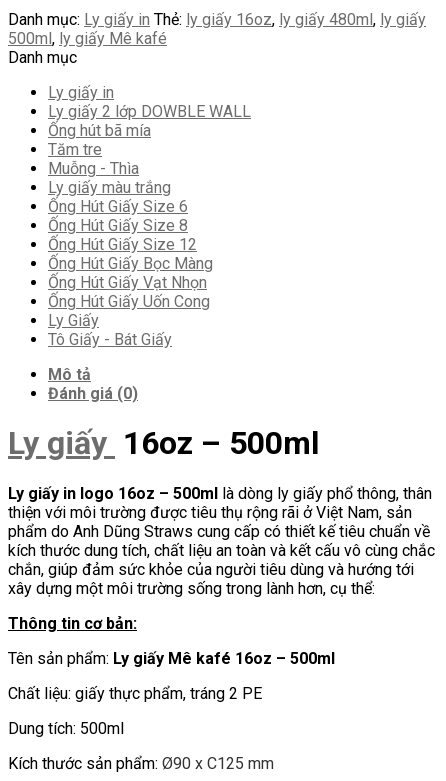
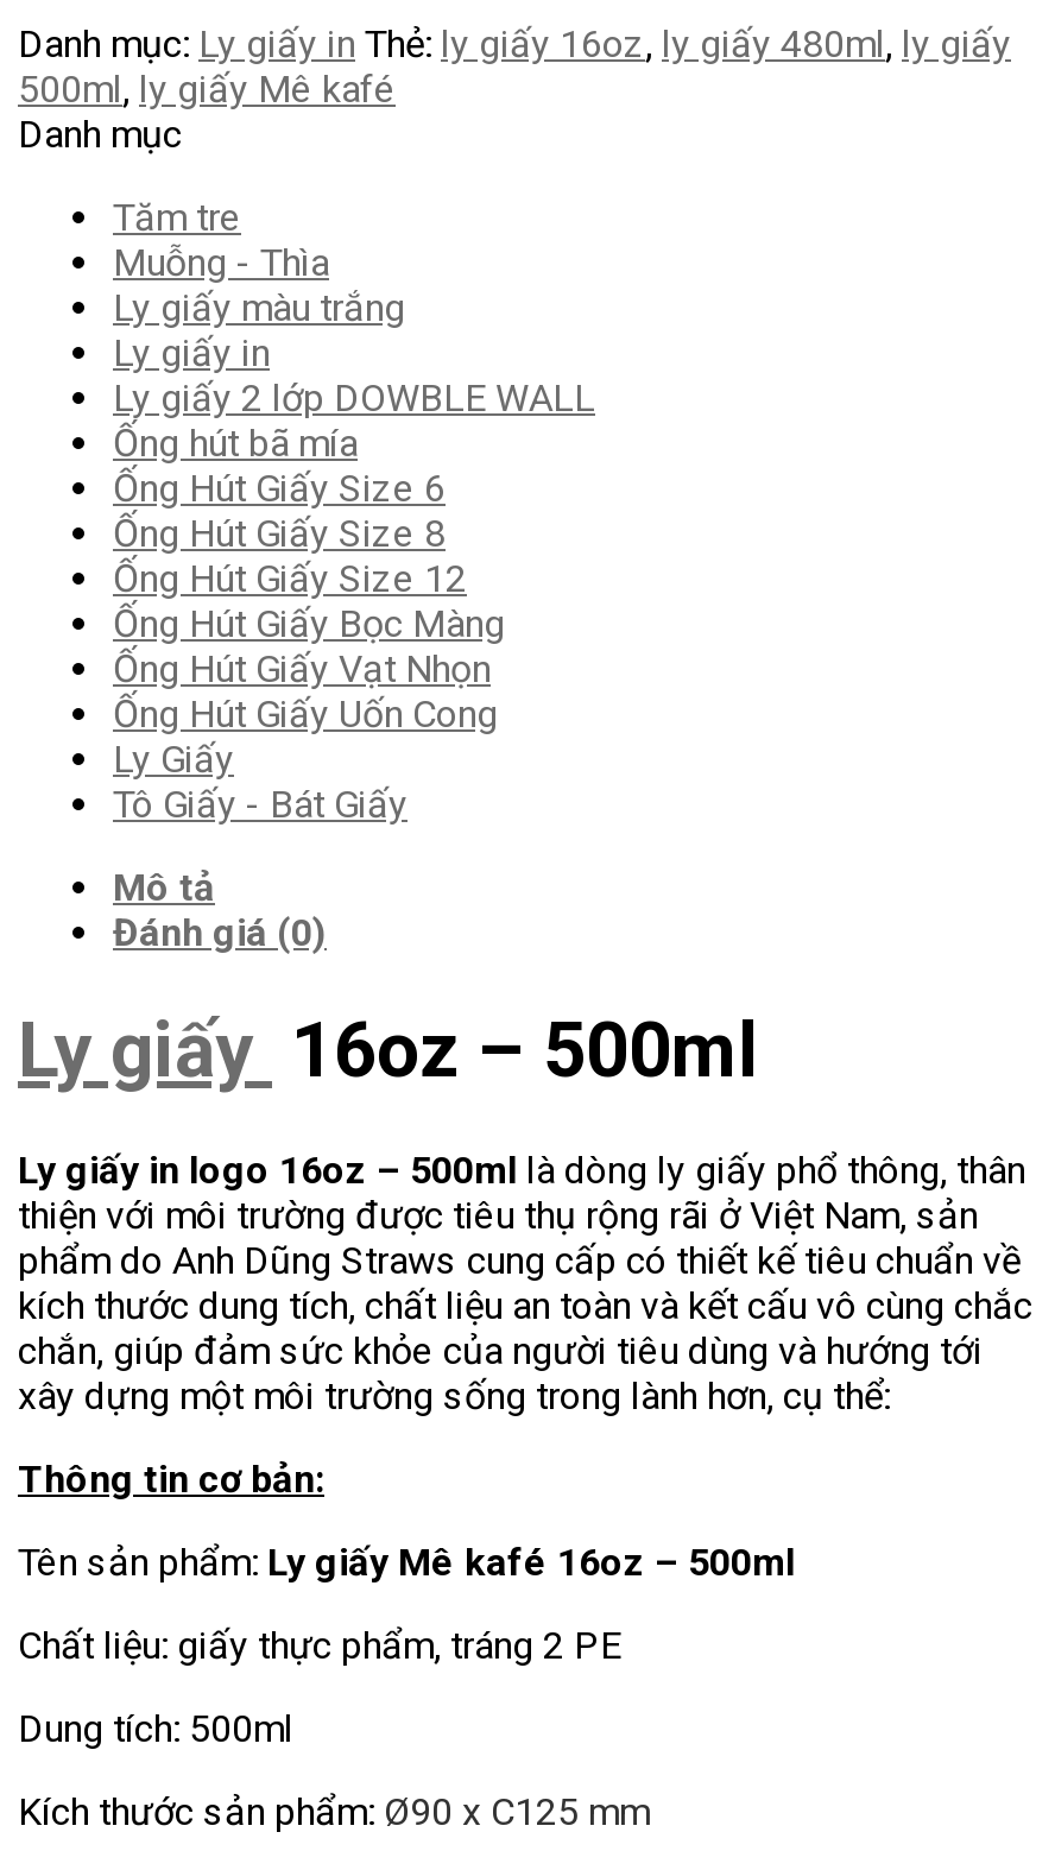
moved [48,83,251,140] -> [113,330,595,465]: Ly giấy in | Ly giấy 2 lớp DOWBLE WALL | Ống hút bã mía
moved [48,140,171,197] -> [113,195,405,330]: Tăm tre | Muỗng - Thìa | Ly giấy màu trắng

